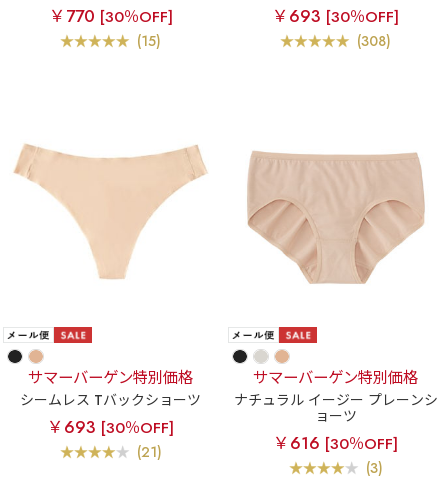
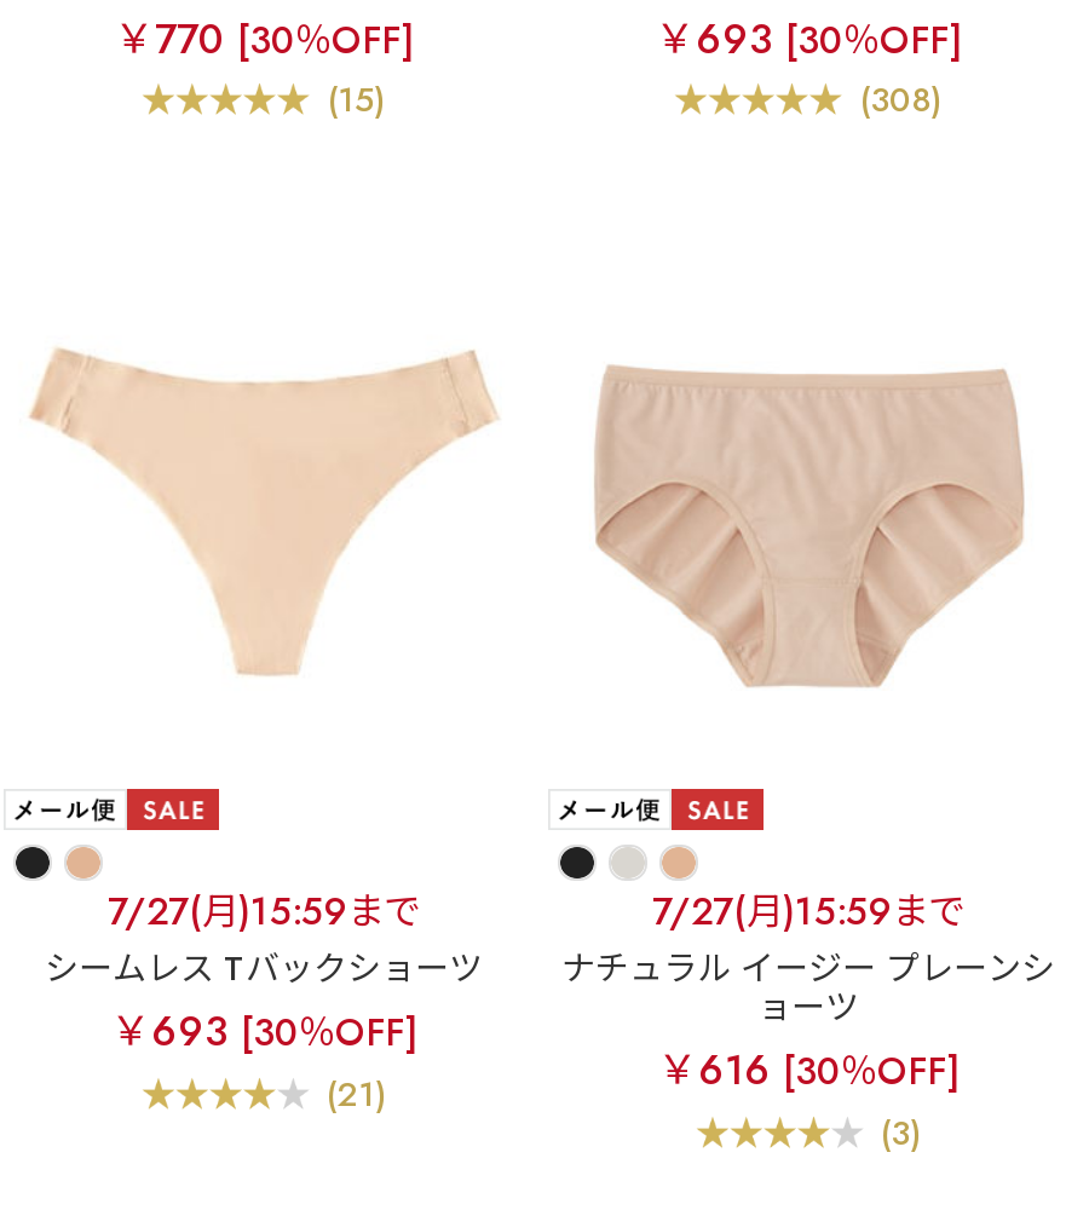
[28,367,193,389] サマーバーゲン特別価格 -> [108,887,420,941] 7/27(月)15:59まで
[253,367,418,389] サマーバーゲン特別価格 -> [652,887,964,941] 7/27(月)15:59まで

